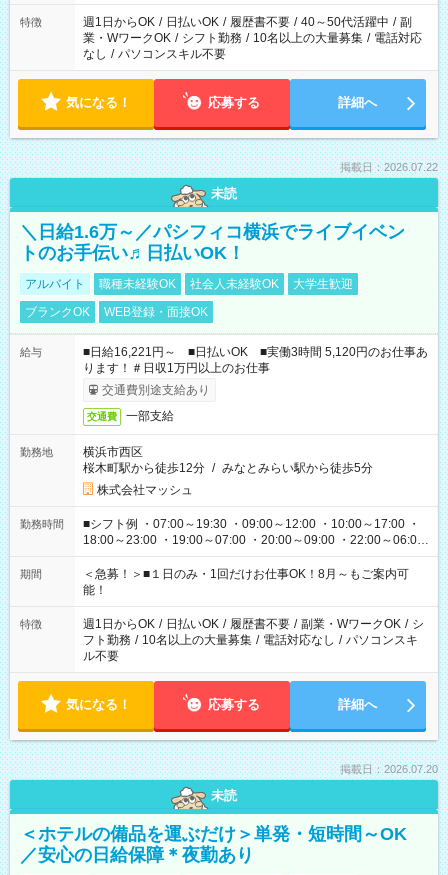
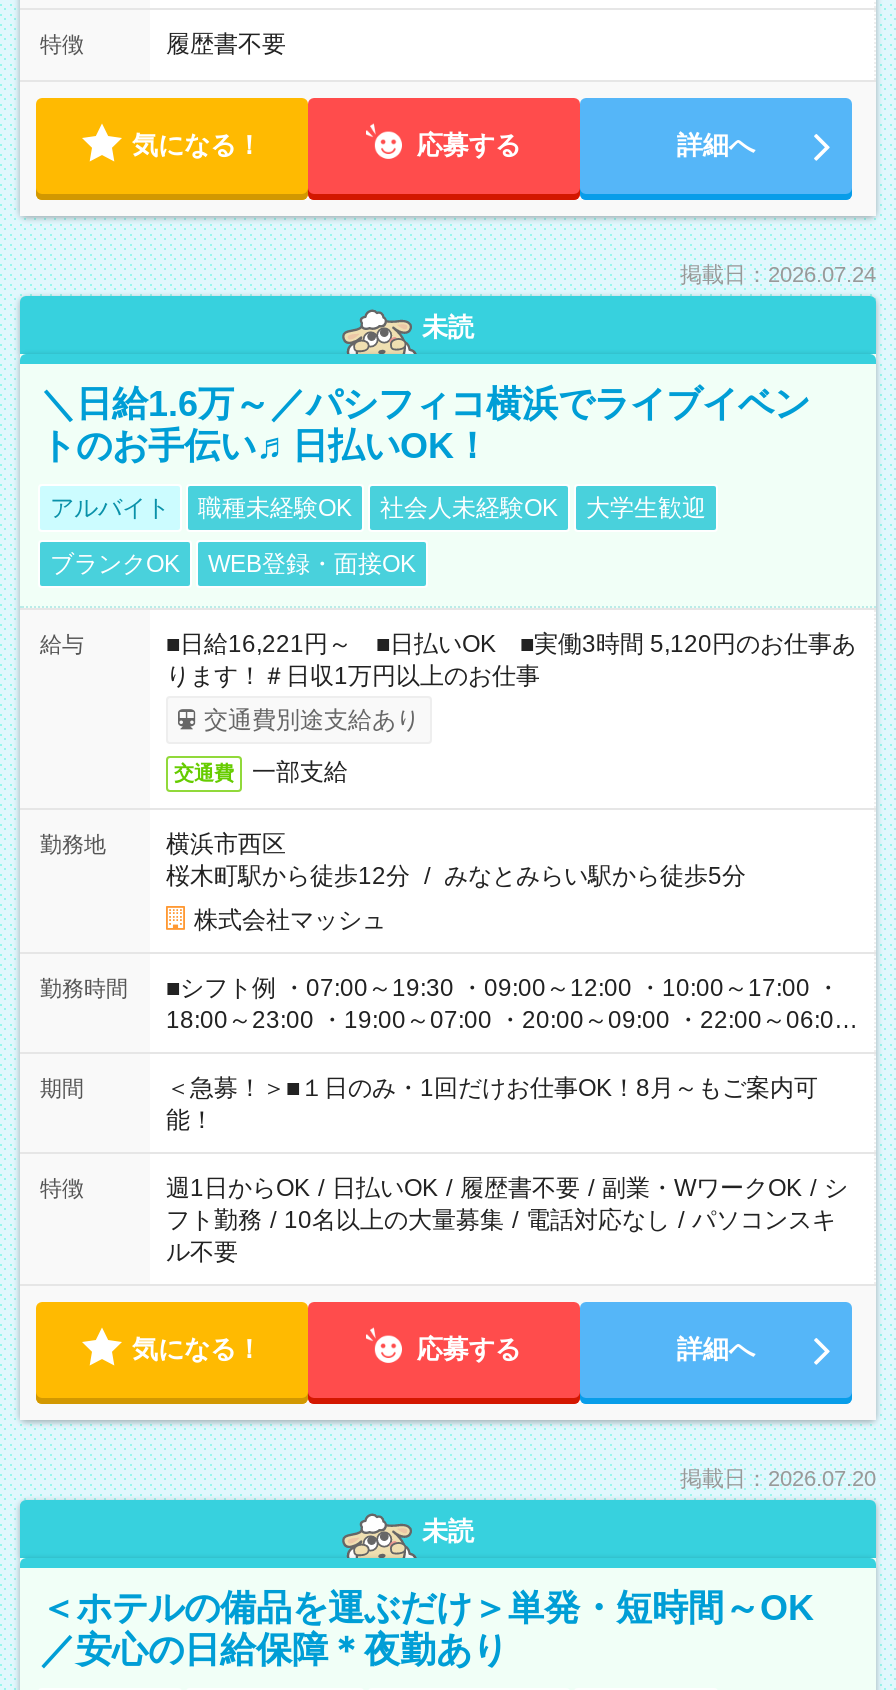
[83,15,422,61] 週1日からOK / 日払いOK / 履歴書不要 / 40～50代活躍中 / 副 | 業・WワークOK / シフト勤務 / 10名以上の大量募集 / 電話対応 | なし / パソコンスキル不要 -> [166,30,286,58] 履歴書不要
[340,161,438,173] 掲載日：2026.07.22 -> [680,262,876,286] 掲載日：2026.07.24

